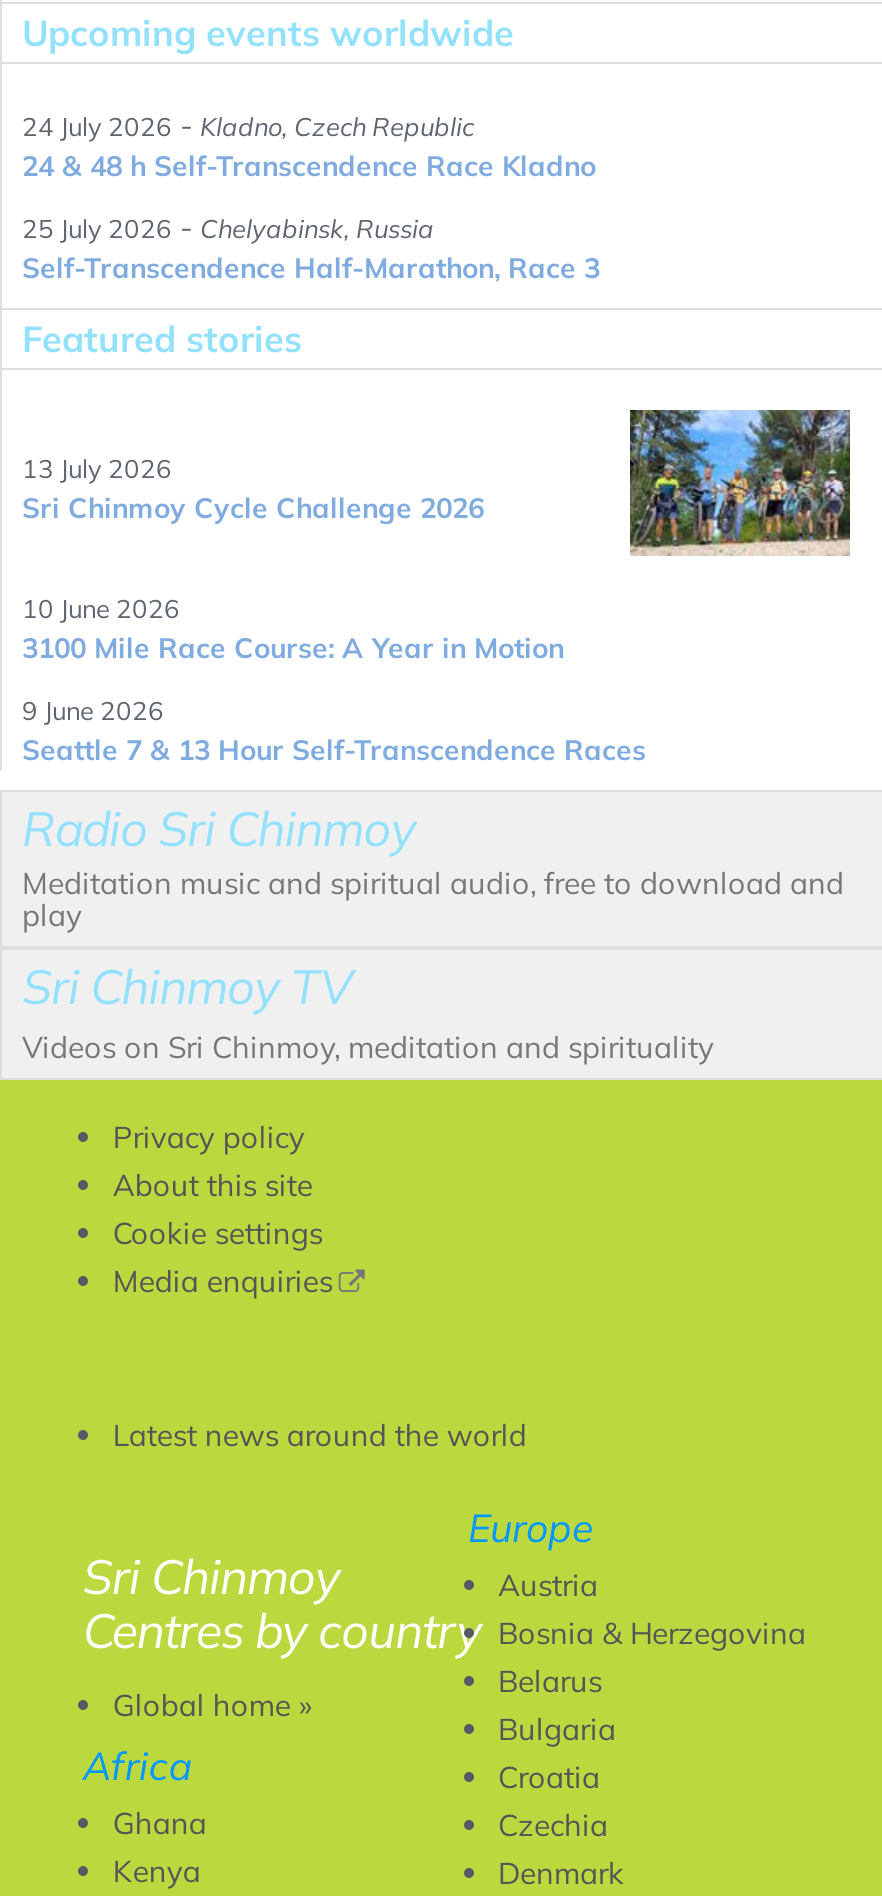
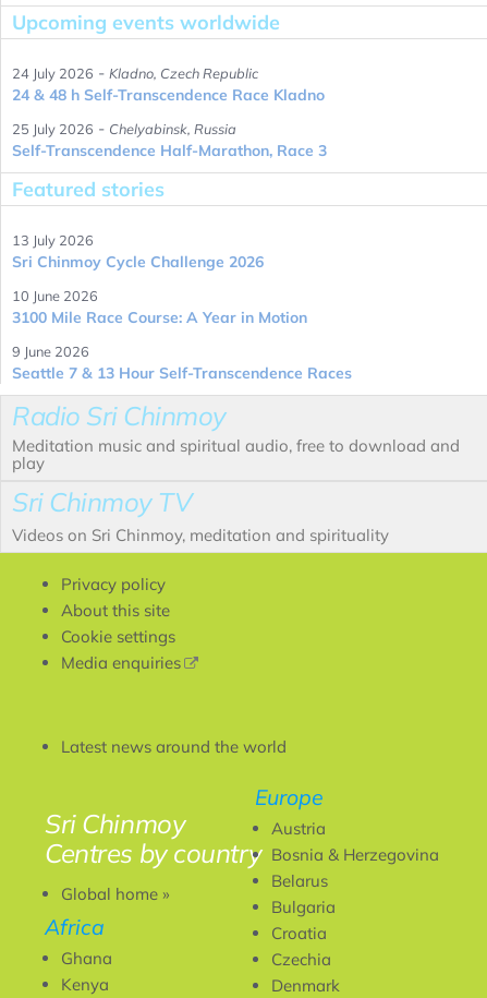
[628,408,852,558] [image] -> none

